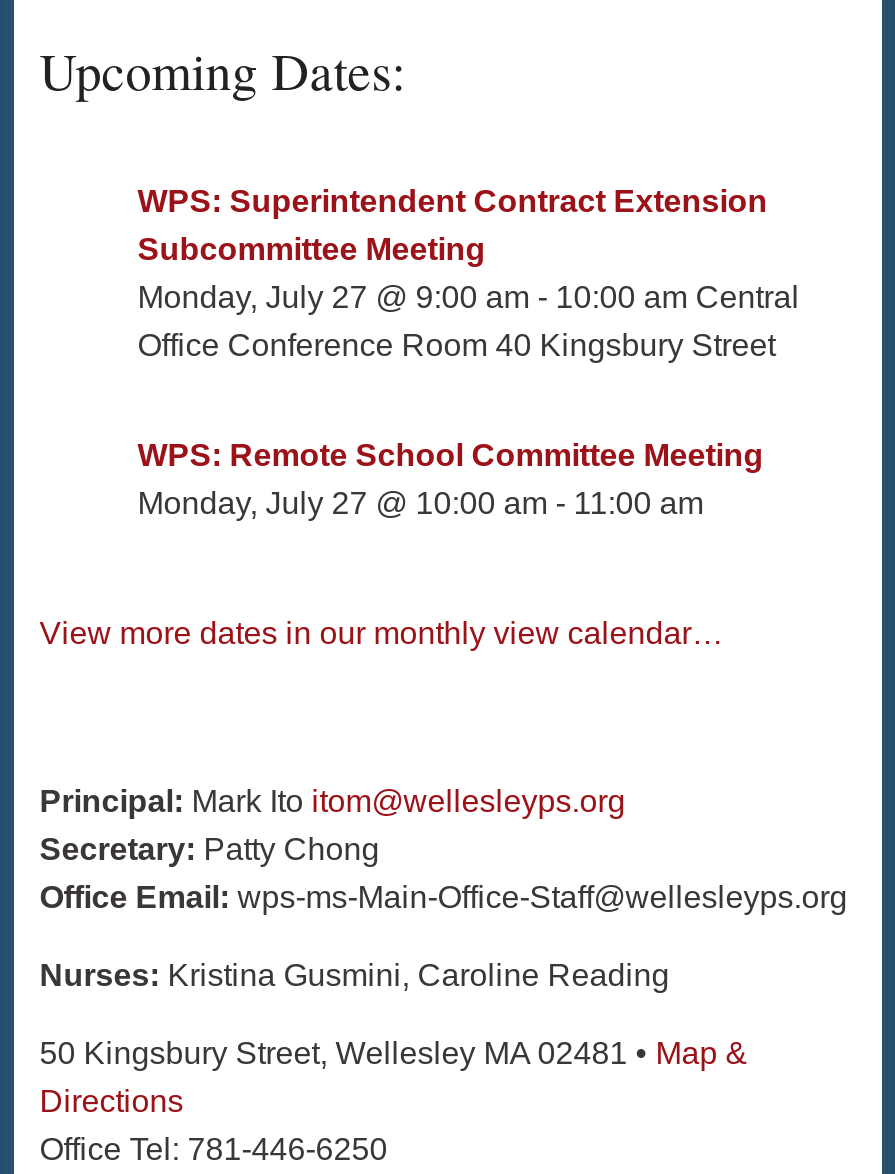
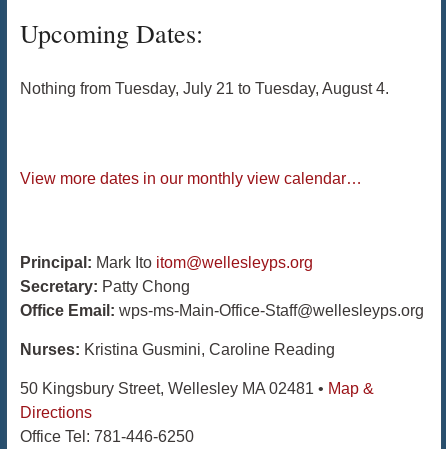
[138,185,800,521] WPS: Superintendent Contract Extension | Subcommittee Meeting | Monday, July 27 @ 9:00 am - 10:00 am Central | Office Conference Room 40 Kingsbury Street | WPS: Remote School Committee Meeting | Monday, July 27 @ 10:00 am - 11:00 am -> [20,80,389,97] Nothing from Tuesday, July 21 to Tuesday, August 4.

